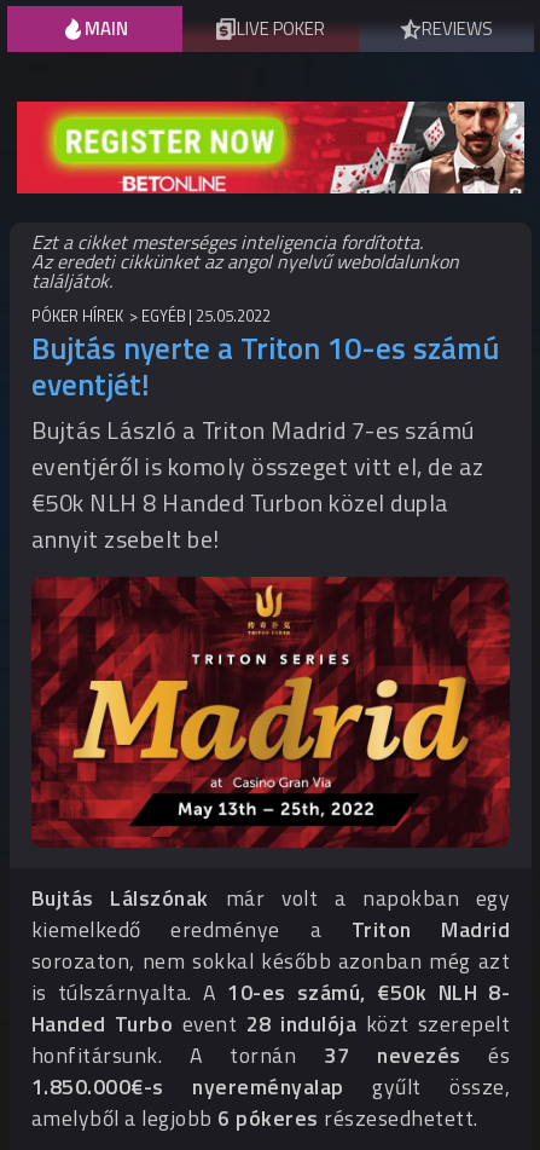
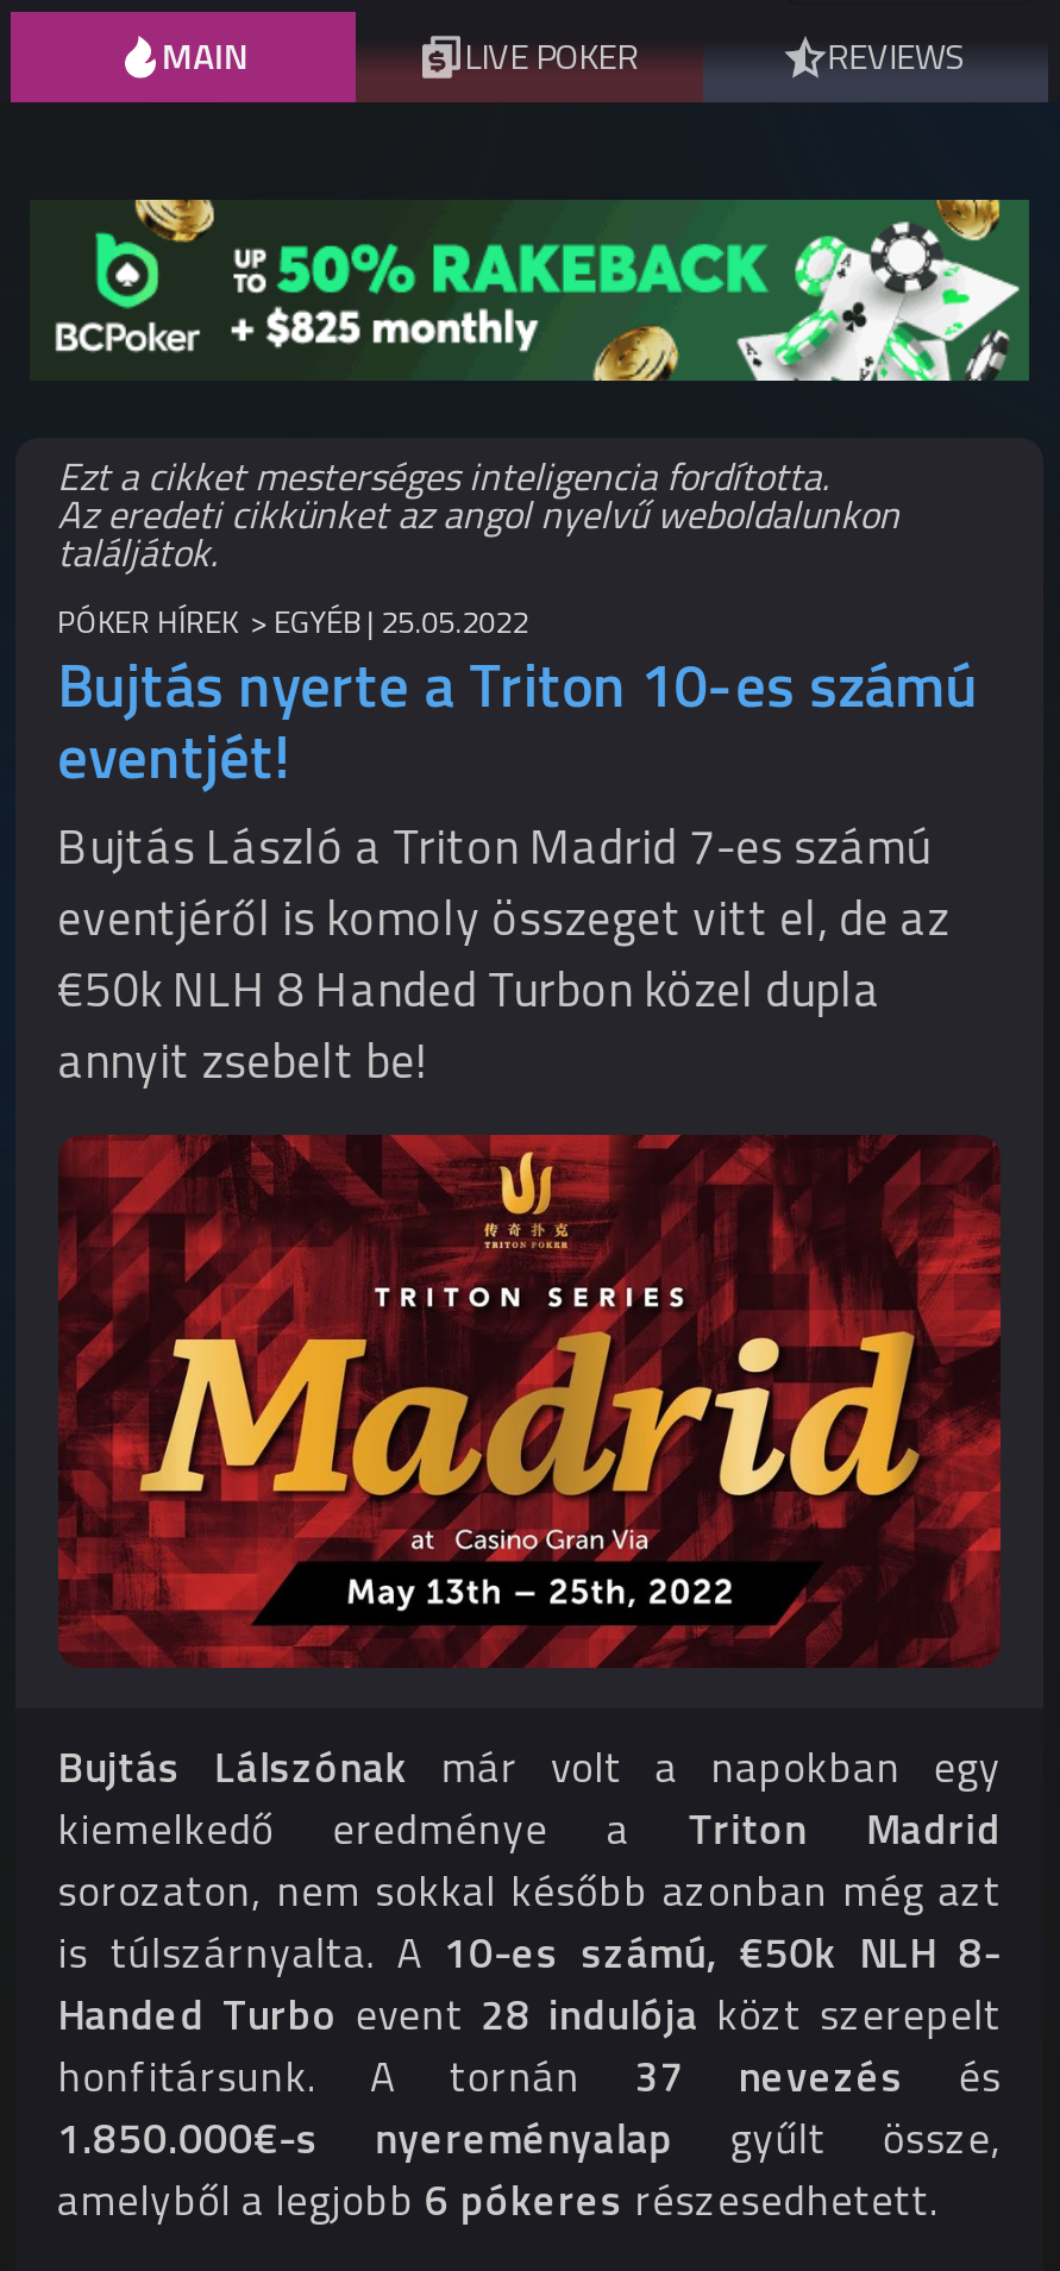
[16,100,526,195] [image] -> [30,197,1029,383] [image]

